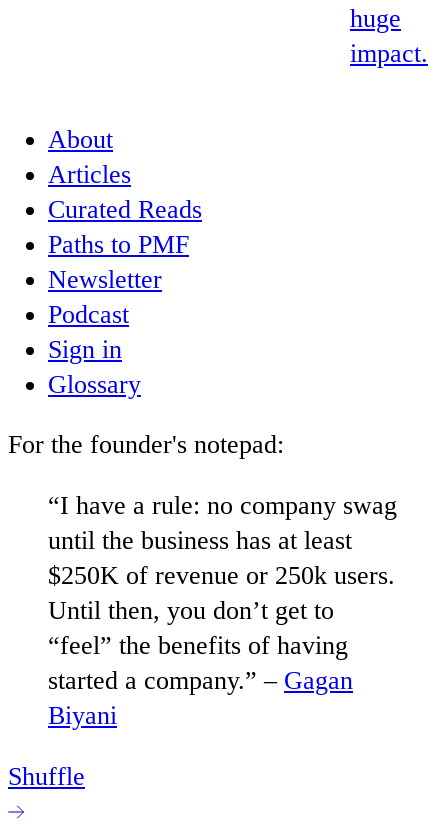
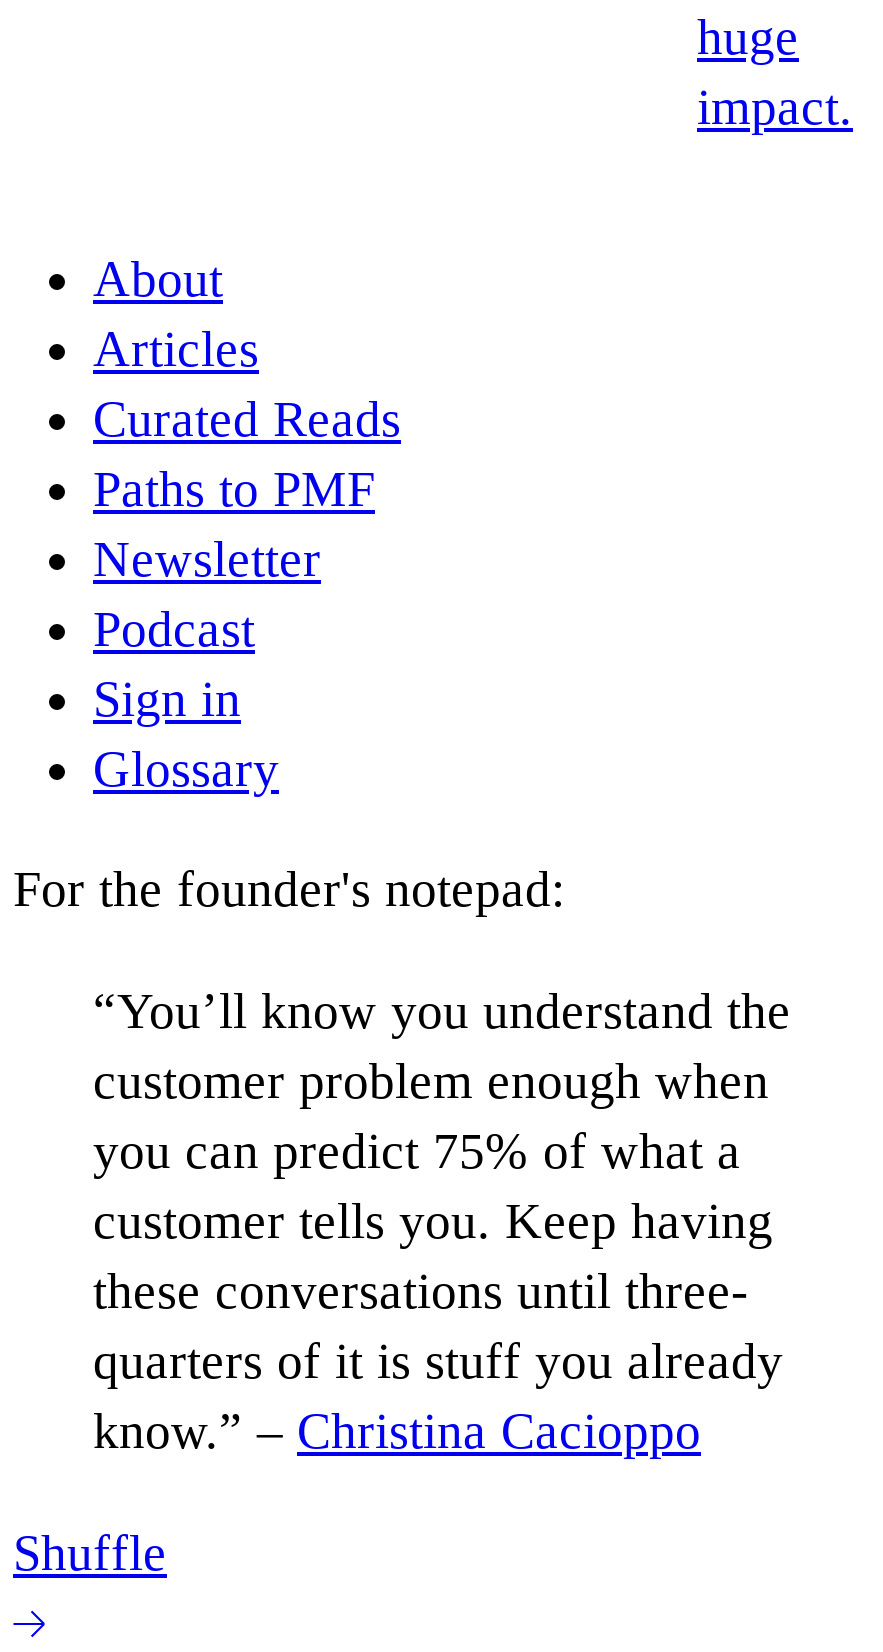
[48,491,397,730] “I have a rule: no company swag | until the business has at least | $250K of revenue or 250k users. | Until then, you don’t get to | “feel” the benefits of having | started a company.” – Gagan | Biyani -> [93,982,791,1460] “You’ll know you understand the | customer problem enough when | you can predict 75% of what a | customer tells you. Keep having | these conversations until three- | quarters of it is stuff you already | know.” – Christina Cacioppo

